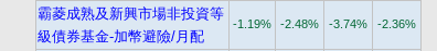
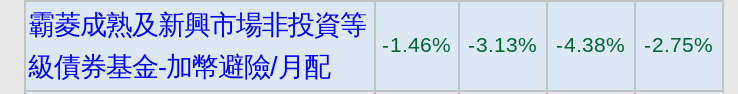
[233,17,271,30] -1.19% -> [382,32,452,56] -1.46%
[280,17,319,30] -2.48% -> [468,32,538,56] -3.13%
[329,17,367,30] -3.74% -> [556,32,626,56] -4.38%
[377,17,416,30] -2.36% -> [644,32,714,56] -2.75%

